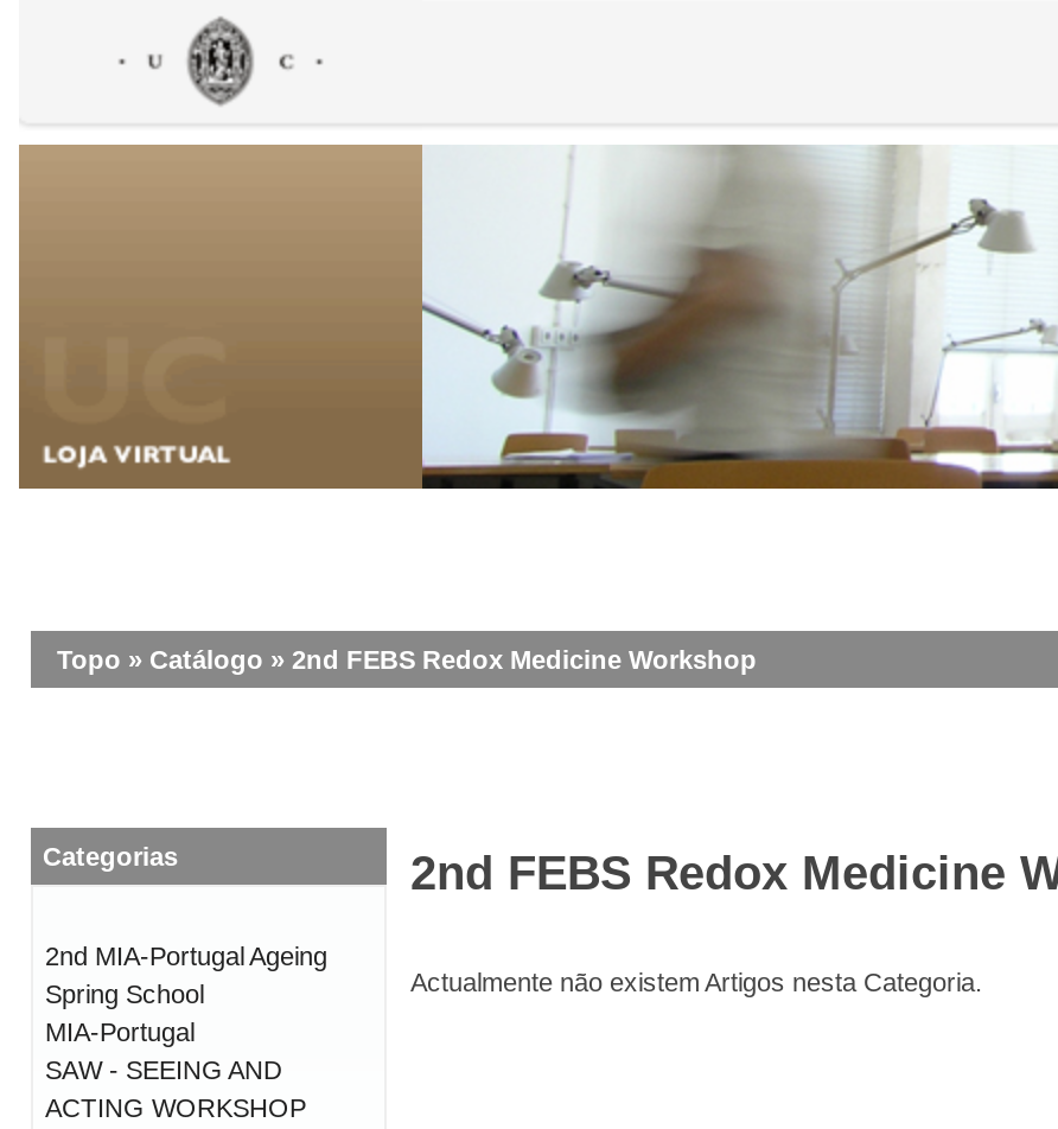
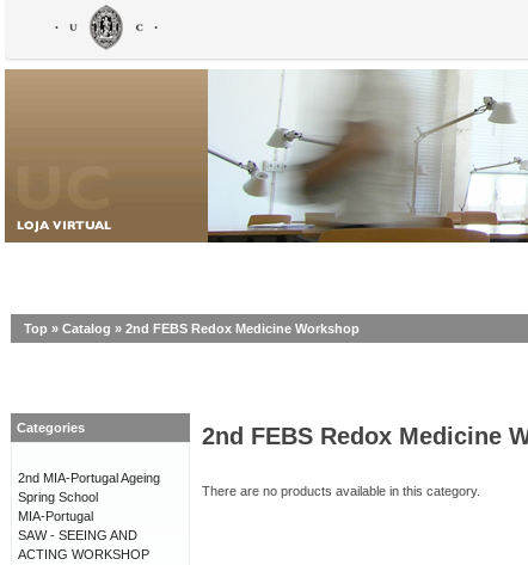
[57,645,757,674] Topo» Catálogo» 2nd FEBS Redox Medicine Workshop -> [24,321,360,336] Top» Catalog» 2nd FEBS Redox Medicine Workshop
[43,842,178,870] Categorias -> [17,420,85,435] Categories
[410,969,982,997] Actualmente não existem Artigos nesta Categoria. -> [202,484,480,499] There are no products available in this category.

